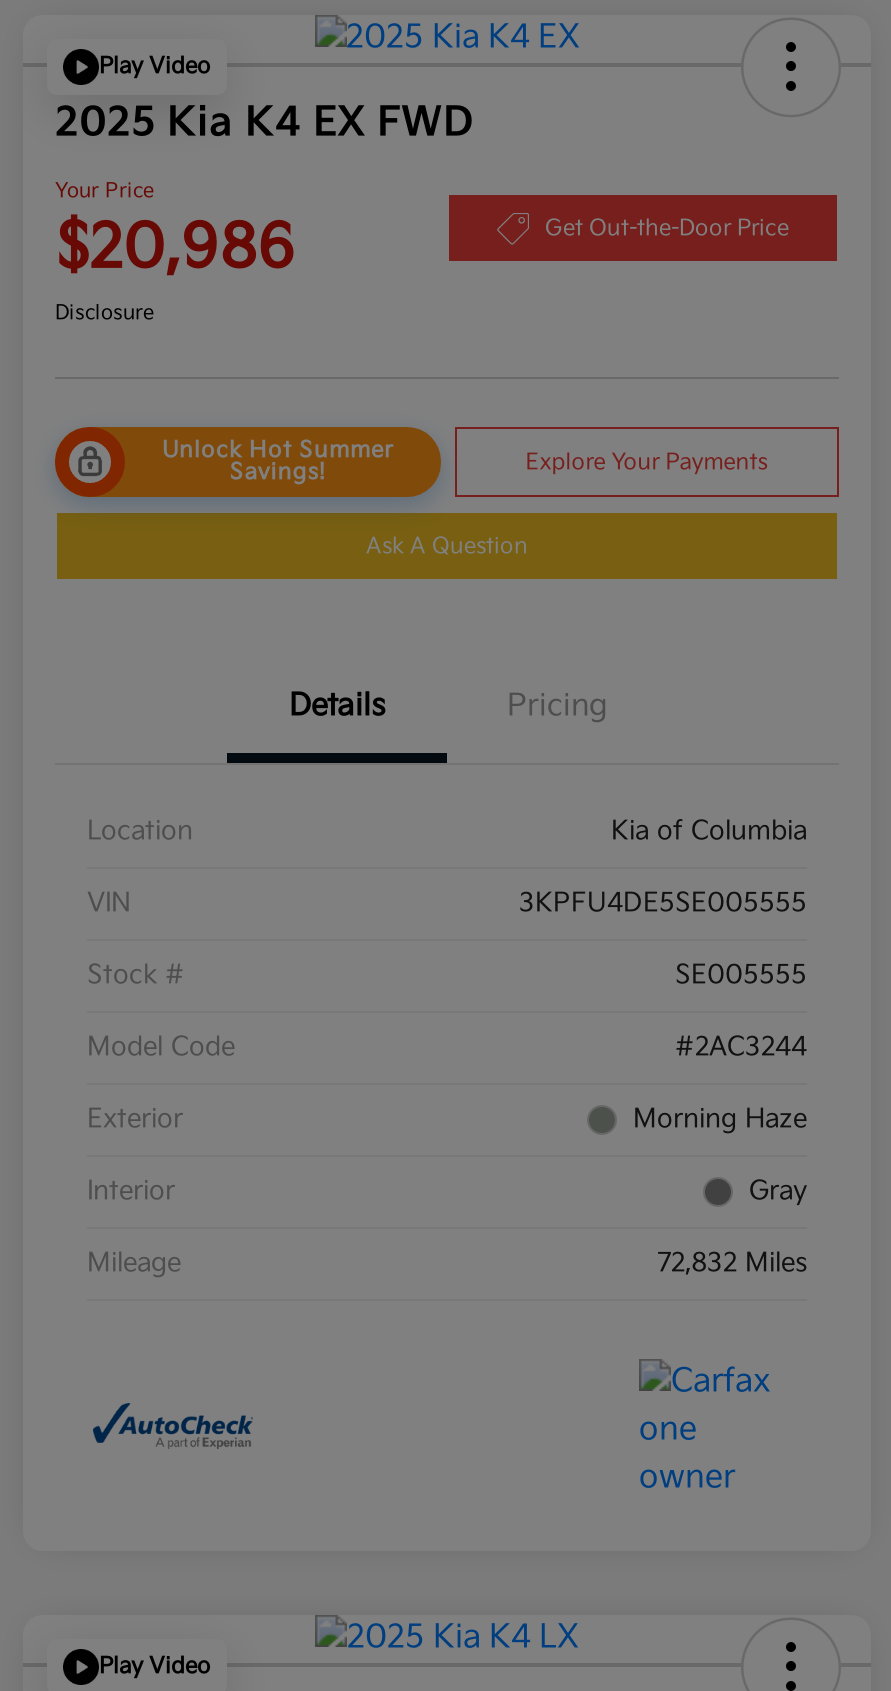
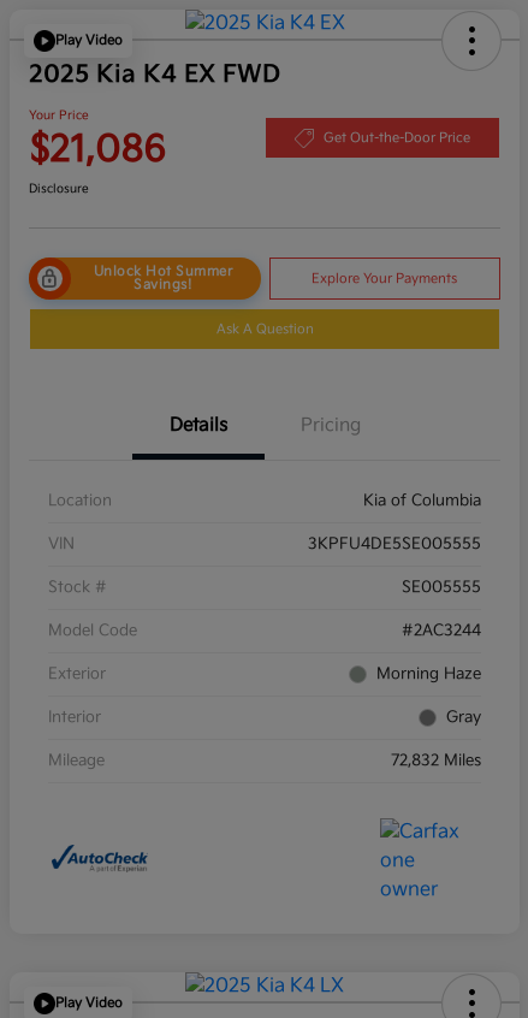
[55,213,295,285] $20,986 -> [29,129,166,172] $21,086

